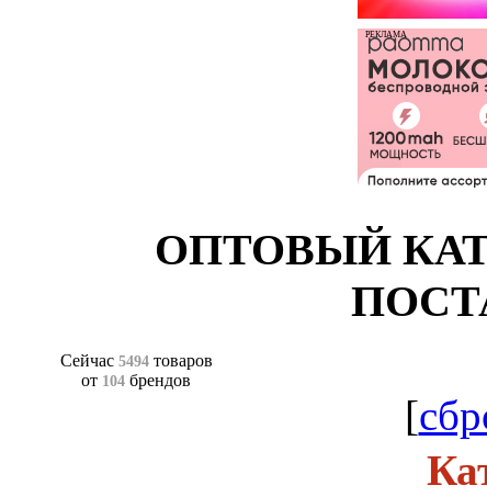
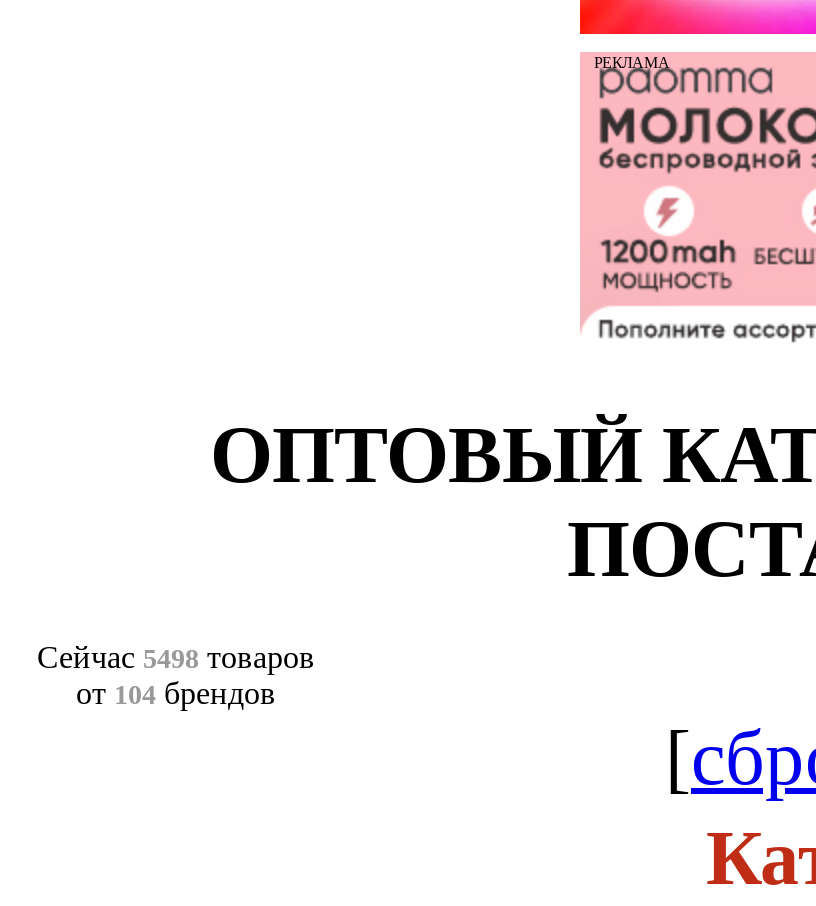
[60,352,212,370] Сейчас 5494 товаров -> [37,641,315,675] Сейчас 5498 товаров

